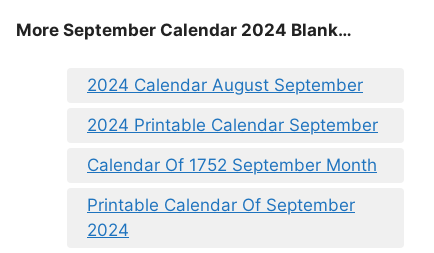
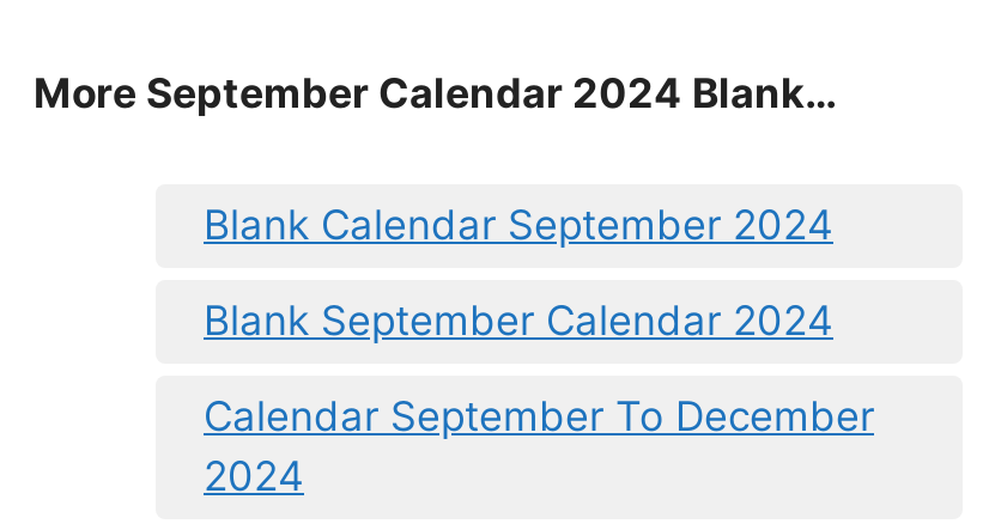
[87,75,378,215] 2024 Calendar August September | 2024 Printable Calendar September | Calendar Of 1752 September Month | Printable Calendar Of September -> [204,201,874,441] Blank Calendar September 2024 | Blank September Calendar 2024 | Calendar September To December

